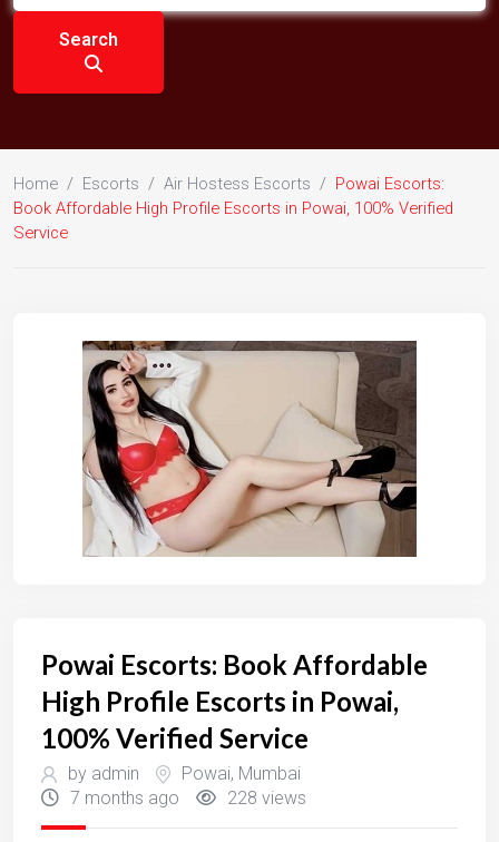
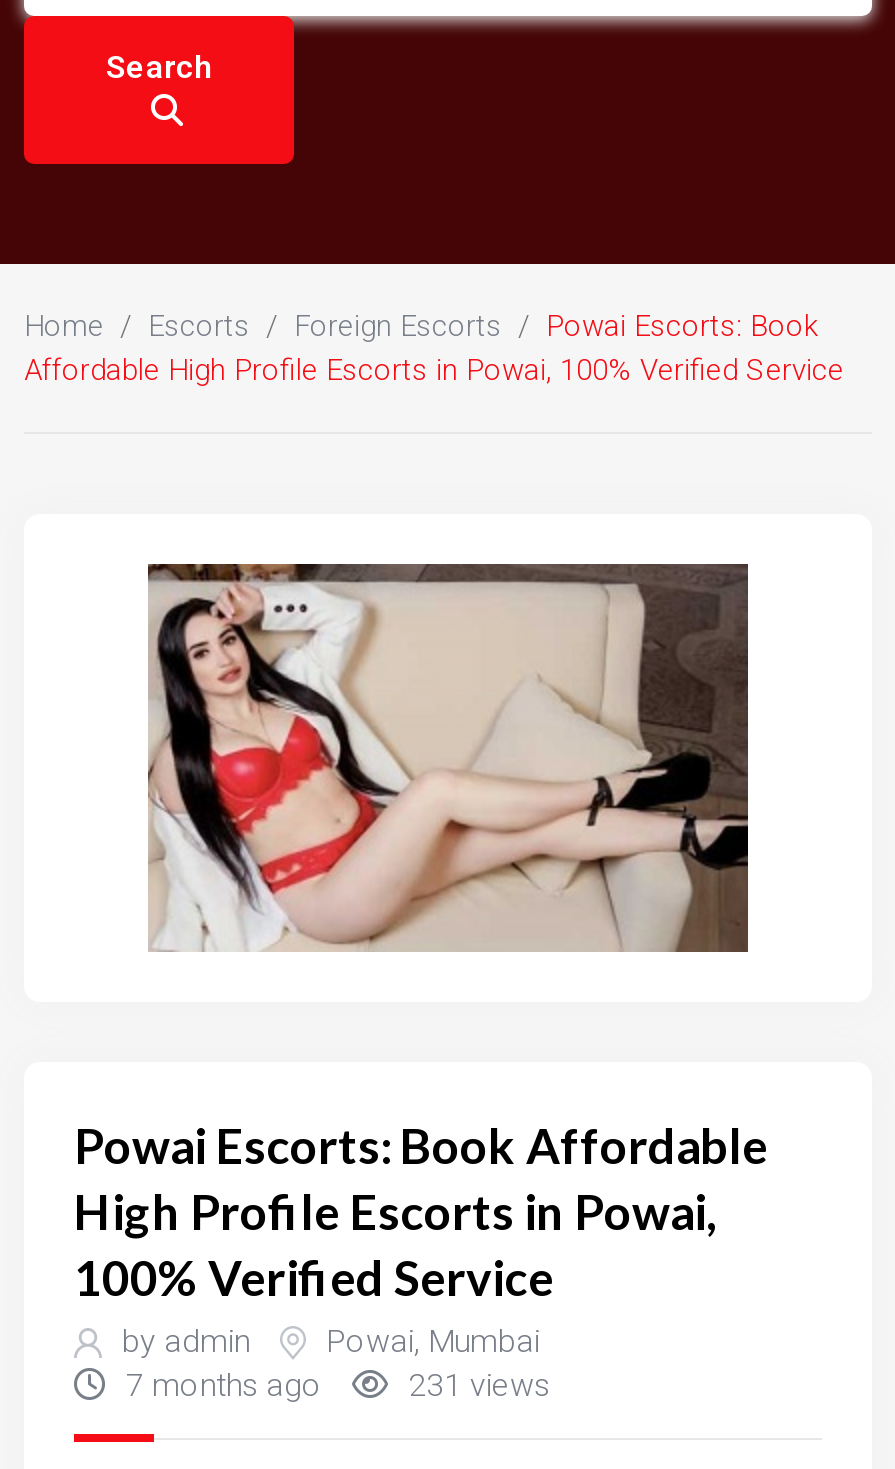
[13,174,453,243] Home / Escorts / Air Hostess Escorts / Powai Escorts: | Book Affordable High Profile Escorts in Powai, 100% Verified | Service -> [24,308,844,388] Home / Escorts / Foreign Escorts / Powai Escorts: Book | Affordable High Profile Escorts in Powai, 100% Verified Service
[223,787,306,809] 228 views -> [400,1366,550,1404] 231 views

